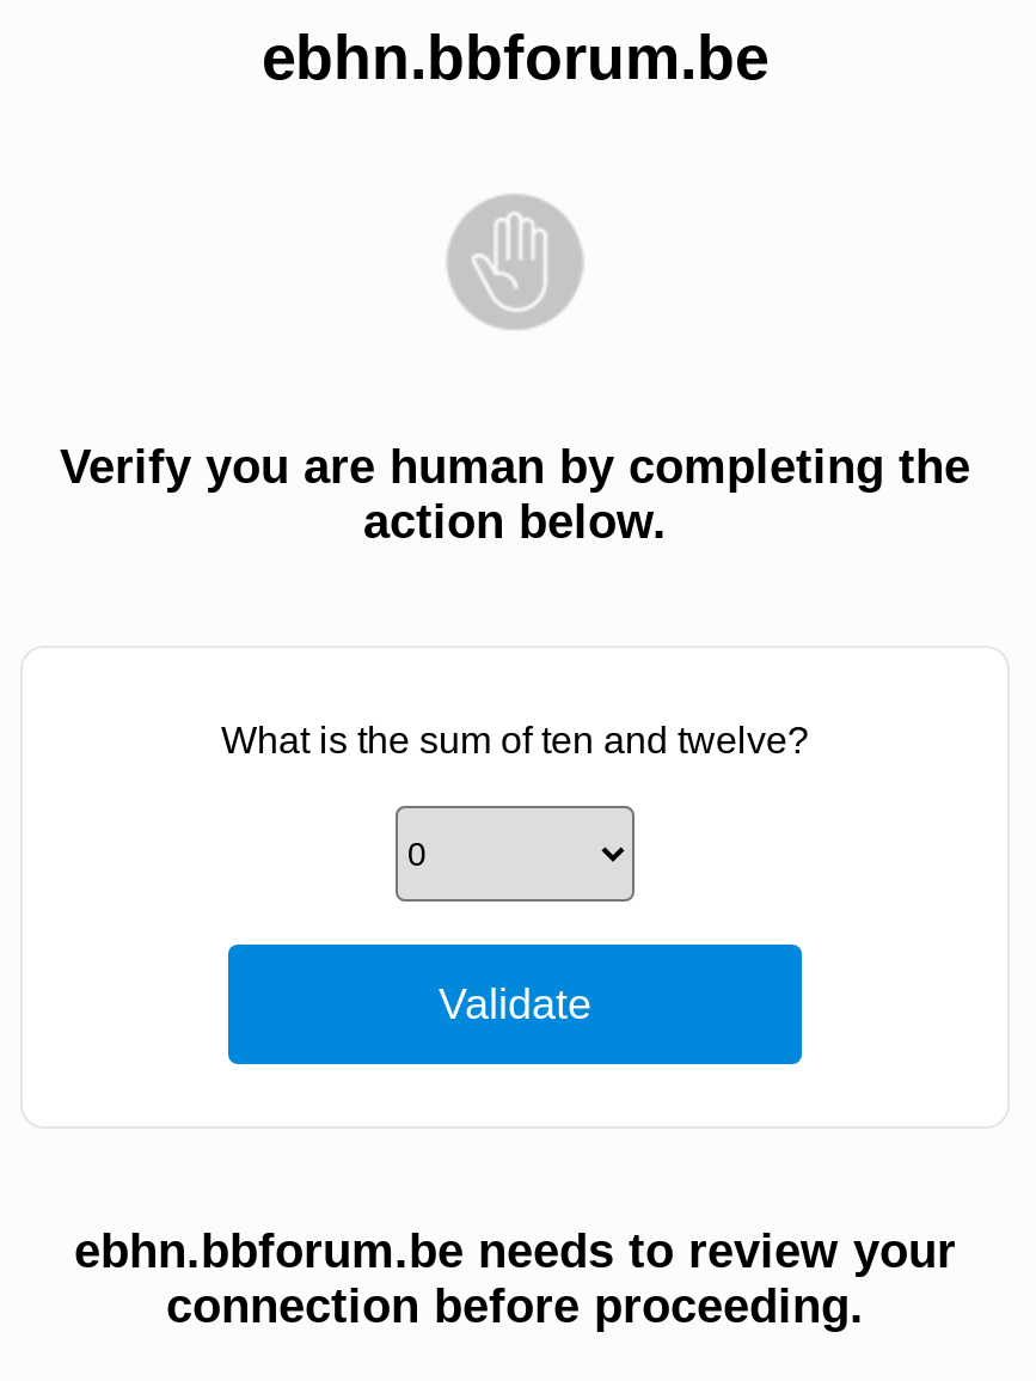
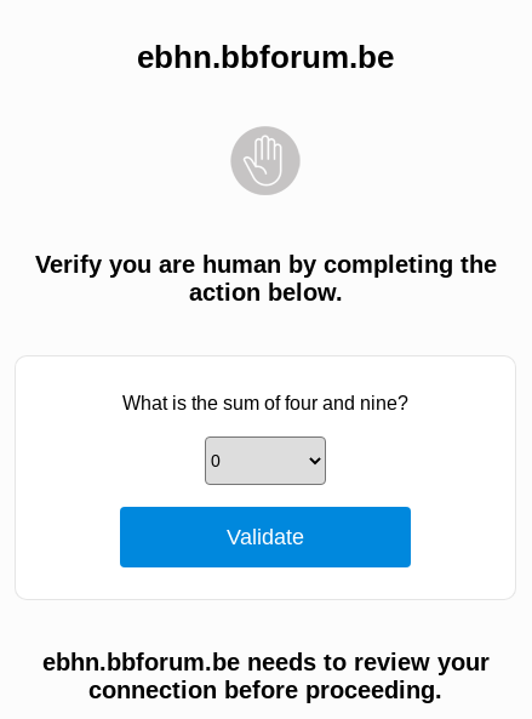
[221,720,809,760] What is the sum of ten and twelve? -> [122,393,408,413] What is the sum of four and nine?

